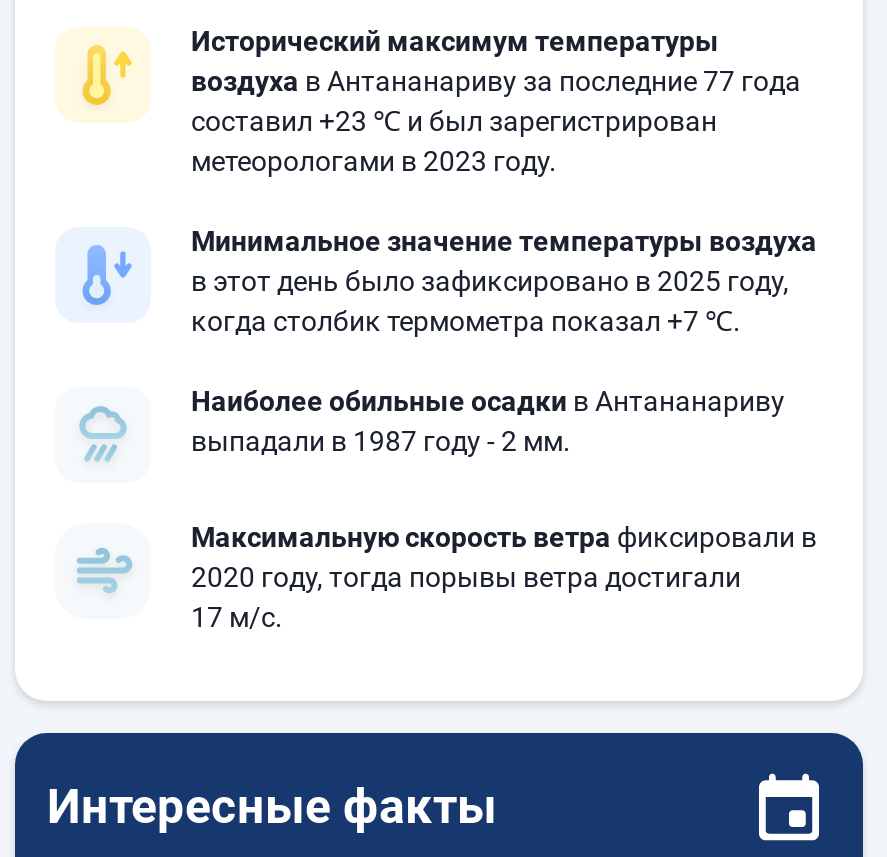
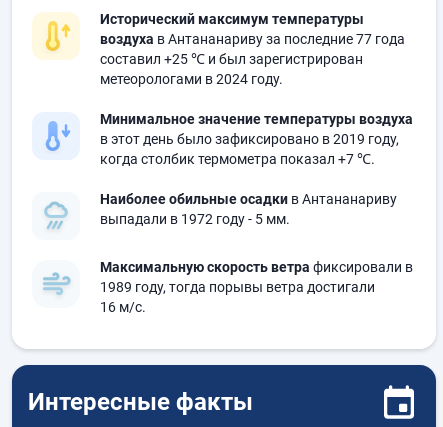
[191,105,717,137] составил +23 ℃ и был зарегистрирован -> [100,51,363,67] составил +25 ℃ и был зарегистрирован
[191,145,557,177] метеорологами в 2023 году. -> [100,71,283,87] метеорологами в 2024 году.
[191,265,789,297] в этот день было зафиксировано в 2025 году, -> [100,131,399,147] в этот день было зафиксировано в 2019 году,
[191,425,571,457] выпадали в 1987 году - 2 мм. -> [100,211,290,227] выпадали в 1972 году - 5 мм.
[191,561,741,593] 2020 году, тогда порывы ветра достигали -> [100,279,375,295] 1989 году, тогда порывы ветра достигали
[191,601,283,633] 17 м/с. -> [100,299,146,315] 16 м/с.

